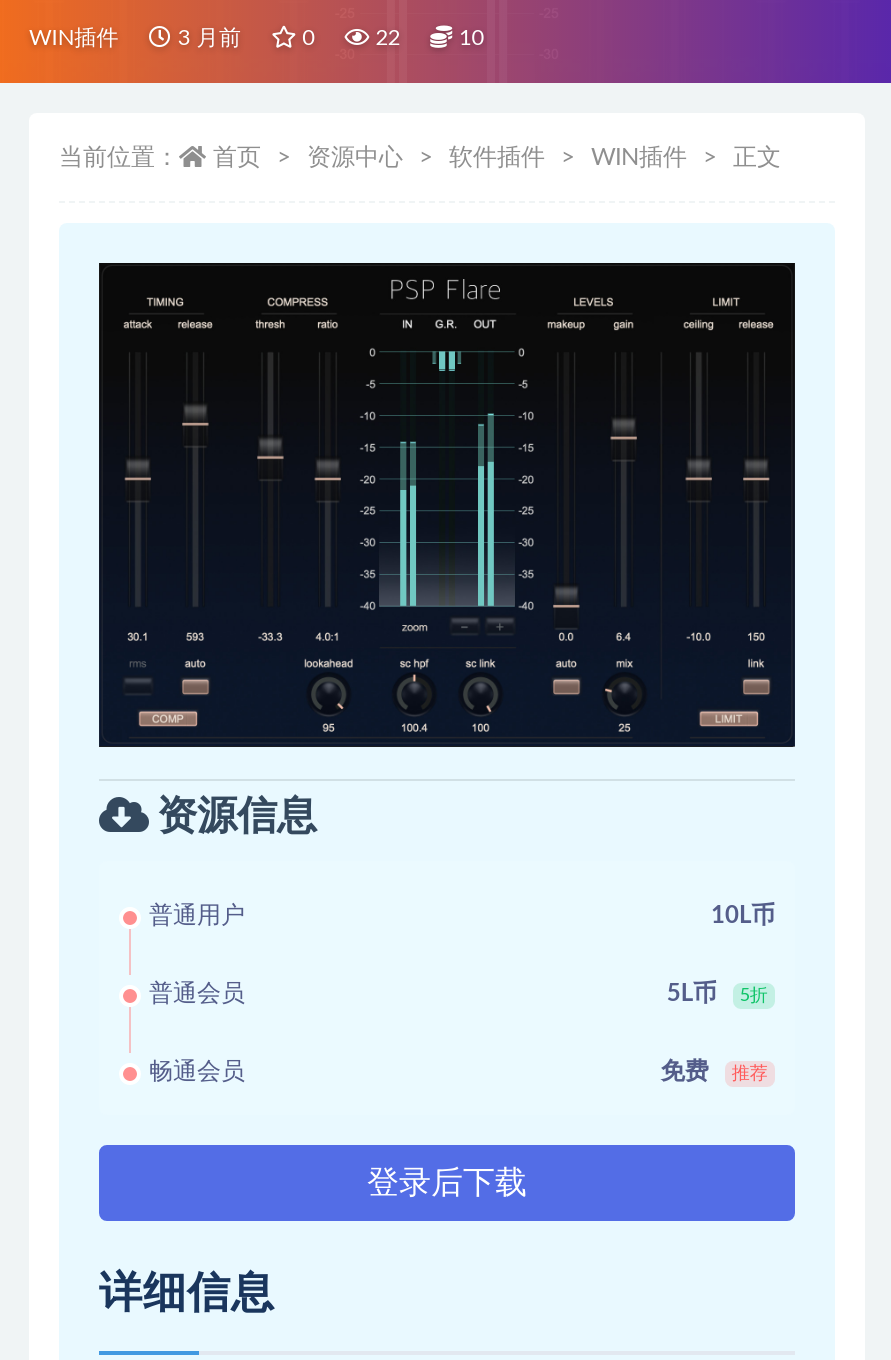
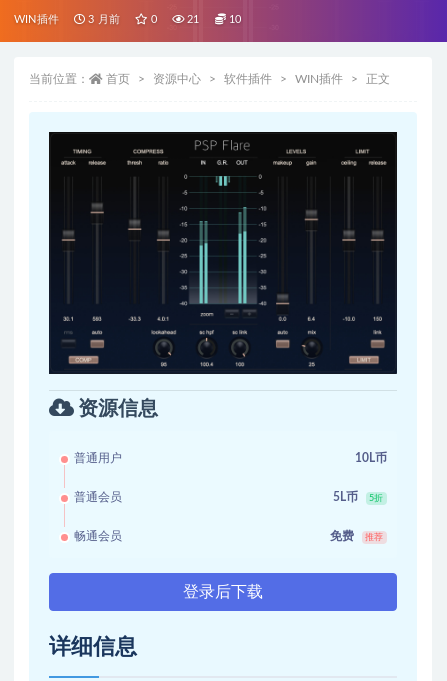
[369,27,400,49] 22 -> [184,14,200,25] 21

